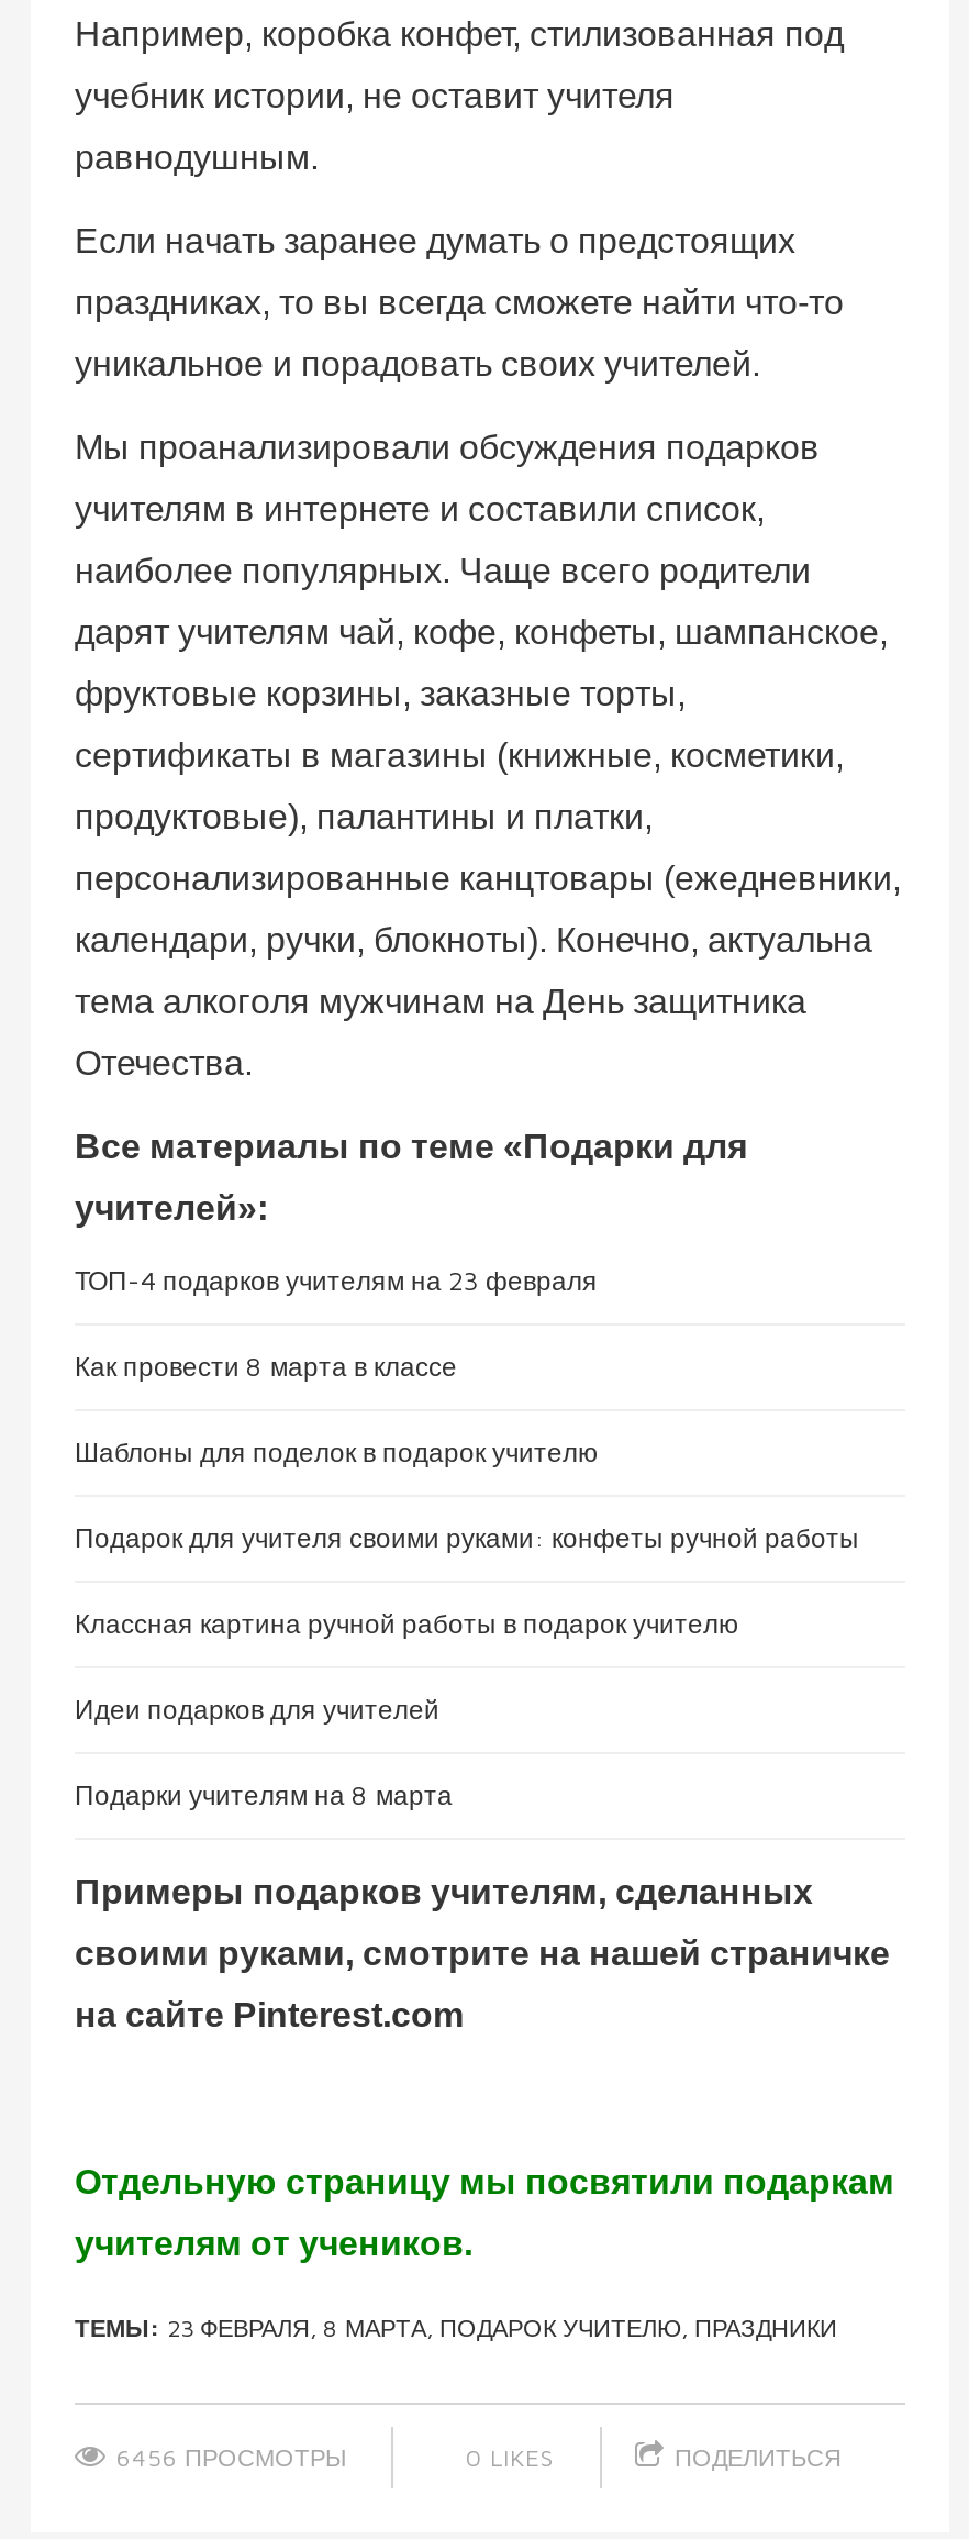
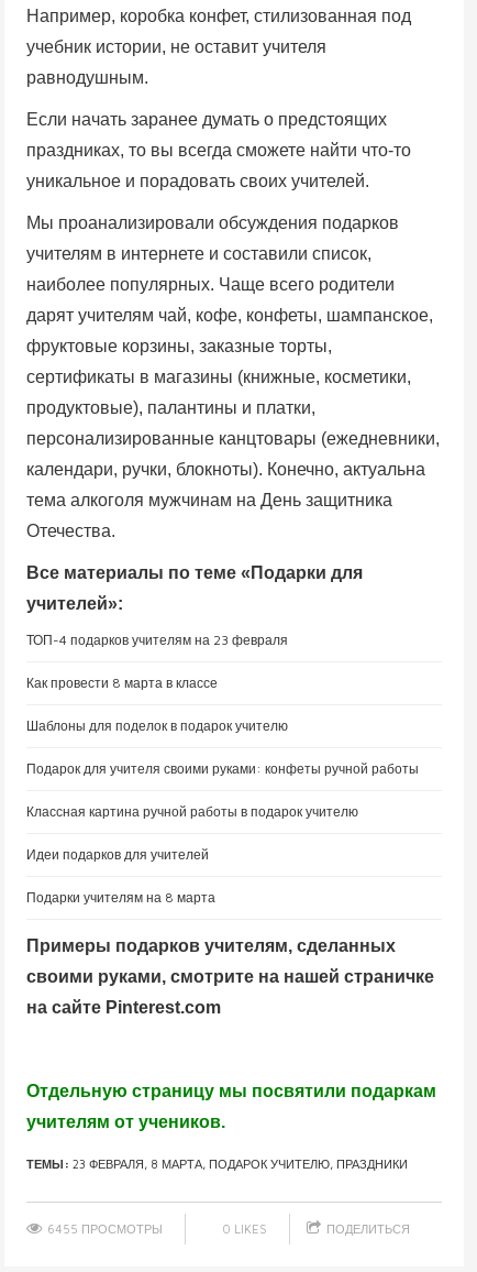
[110,2441,347,2470] 6456 ПРОСМОТРЫ -> [44,1222,163,1236] 6455 ПРОСМОТРЫ

